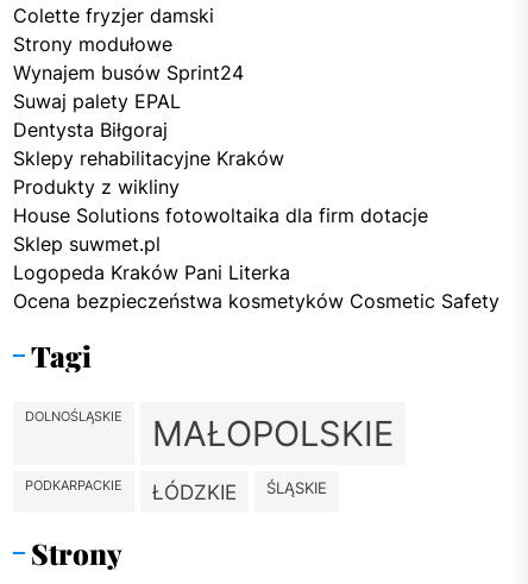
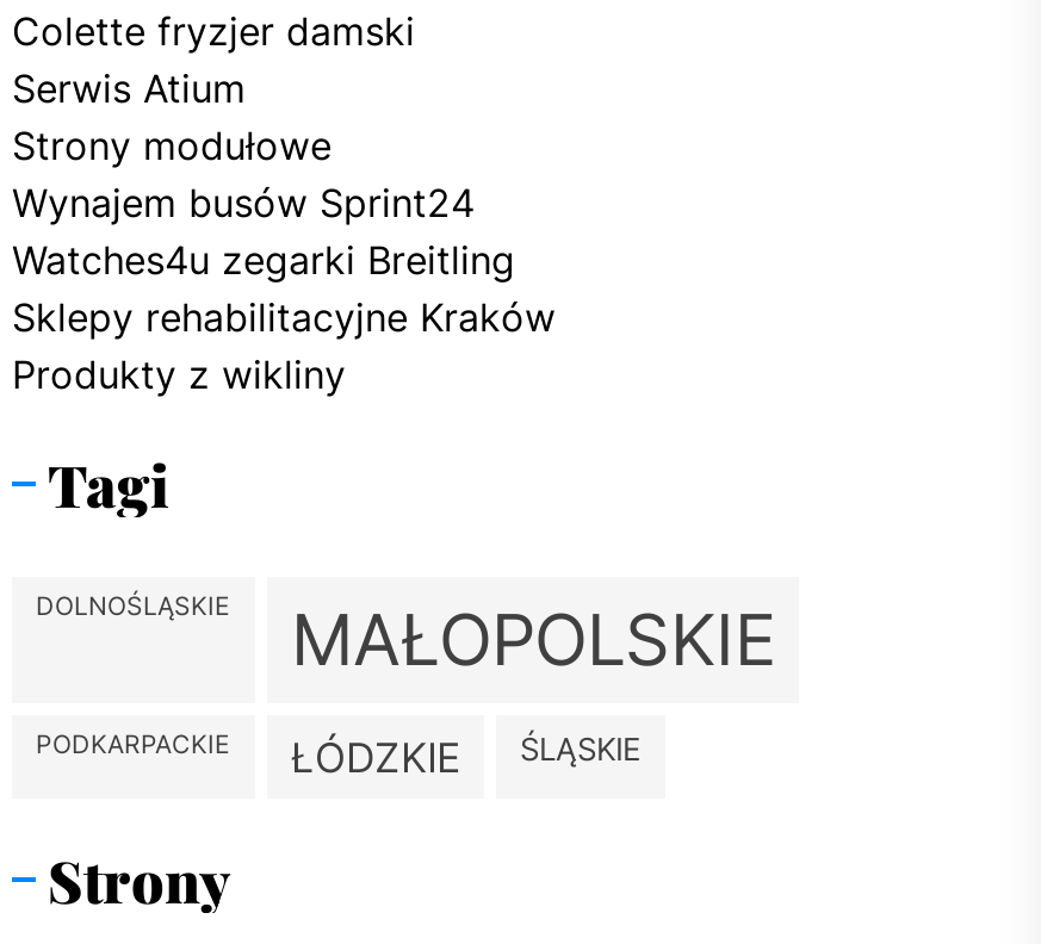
none -> [12,63,246,111] Serwis Atium
moved [13,32,244,84] -> [12,120,475,225]: Strony modułowe | Wynajem busów Sprint24
[13,89,181,141] Suwaj palety EPAL | Dentysta Biłgoraj -> [12,235,515,282] Watches4u zegarki Breitling
[13,203,499,312] House Solutions fotowoltaika dla firm dotacje | Sklep suwmet.pl | Logopeda Kraków Pani Literka | Ocena bezpieczeństwa kosmetyków Cosmetic Safety -> none

